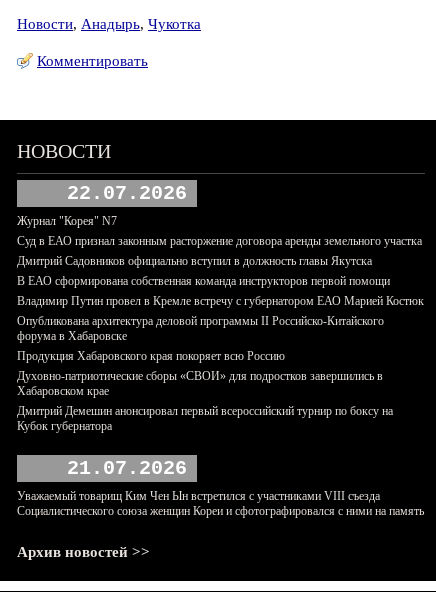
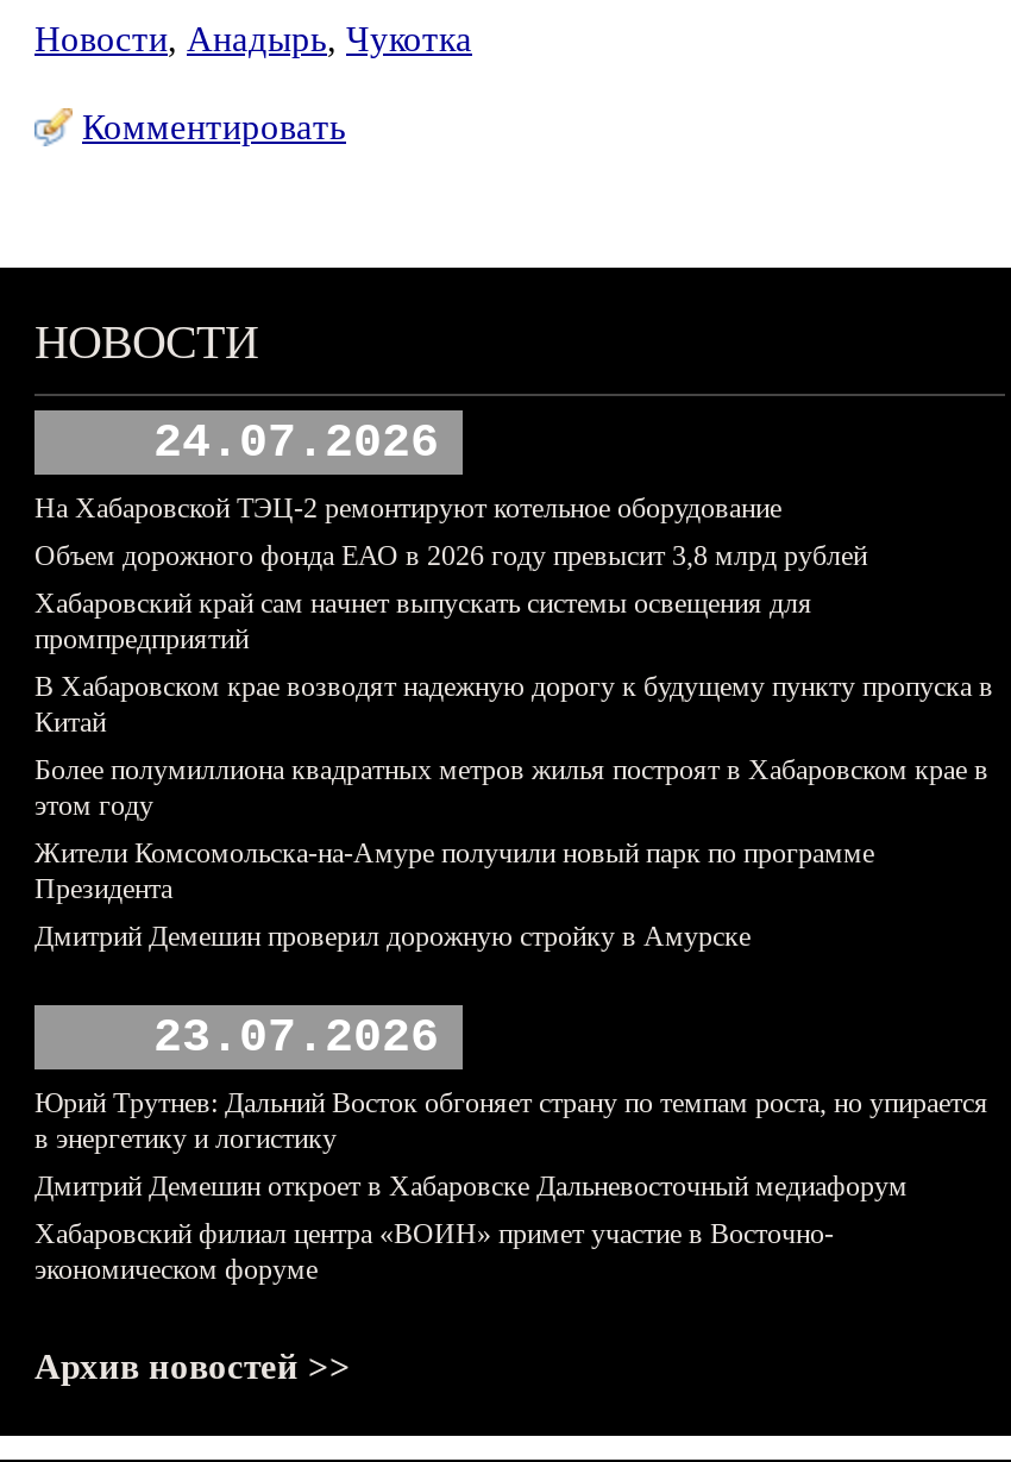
[17,182,424,433] 22.07.2026 | Журнал "Корея" N7 | Суд в ЕАО признал законным расторжение договора аренды земельного участка | Дмитрий Садовников официально вступил в должность главы Якутска | В ЕАО сформирована собственная команда инструкторов первой помощи | Владимир Путин провел в Кремле встречу с губернатором ЕАО Марией Костюк | Опубликована архитектура деловой программы II Российско-Китайского | форума в Хабаровске | Продукция Хабаровского края покоряет всю Россию | Духовно-патриотические сборы «СВОИ» для подростков завершились в | Хабаровском крае | Дмитрий Демешин анонсировал первый всероссийский турнир по боксу на | Кубок губернатора -> [34,415,993,953] 24.07.2026 | На Хабаровской ТЭЦ-2 ремонтируют котельное оборудование | Объем дорожного фонда ЕАО в 2026 году превысит 3,8 млрд рублей | Хабаровский край сам начнет выпускать системы освещения для | промпредприятий | В Хабаровском крае возводят надежную дорогу к будущему пункту пропуска в | Китай | Более полумиллиона квадратных метров жилья построят в Хабаровском крае в | этом году | Жители Комсомольска-на-Амуре получили новый парк по программе | Президента | Дмитрий Демешин проверил дорожную стройку в Амурске
[17,457,424,518] 21.07.2026 | Уважаемый товарищ Ким Чен Ын встретился с участниками VIII съезда | Социалистического союза женщин Кореи и сфотографировался с ними на память -> [34,1010,988,1286] 23.07.2026 | Юрий Трутнев: Дальний Восток обгоняет страну по темпам роста, но упирается | в энергетику и логистику | Дмитрий Демешин откроет в Хабаровске Дальневосточный медиафорум | Хабаровский филиал центра «ВОИН» примет участие в Восточно- | экономическом форуме

